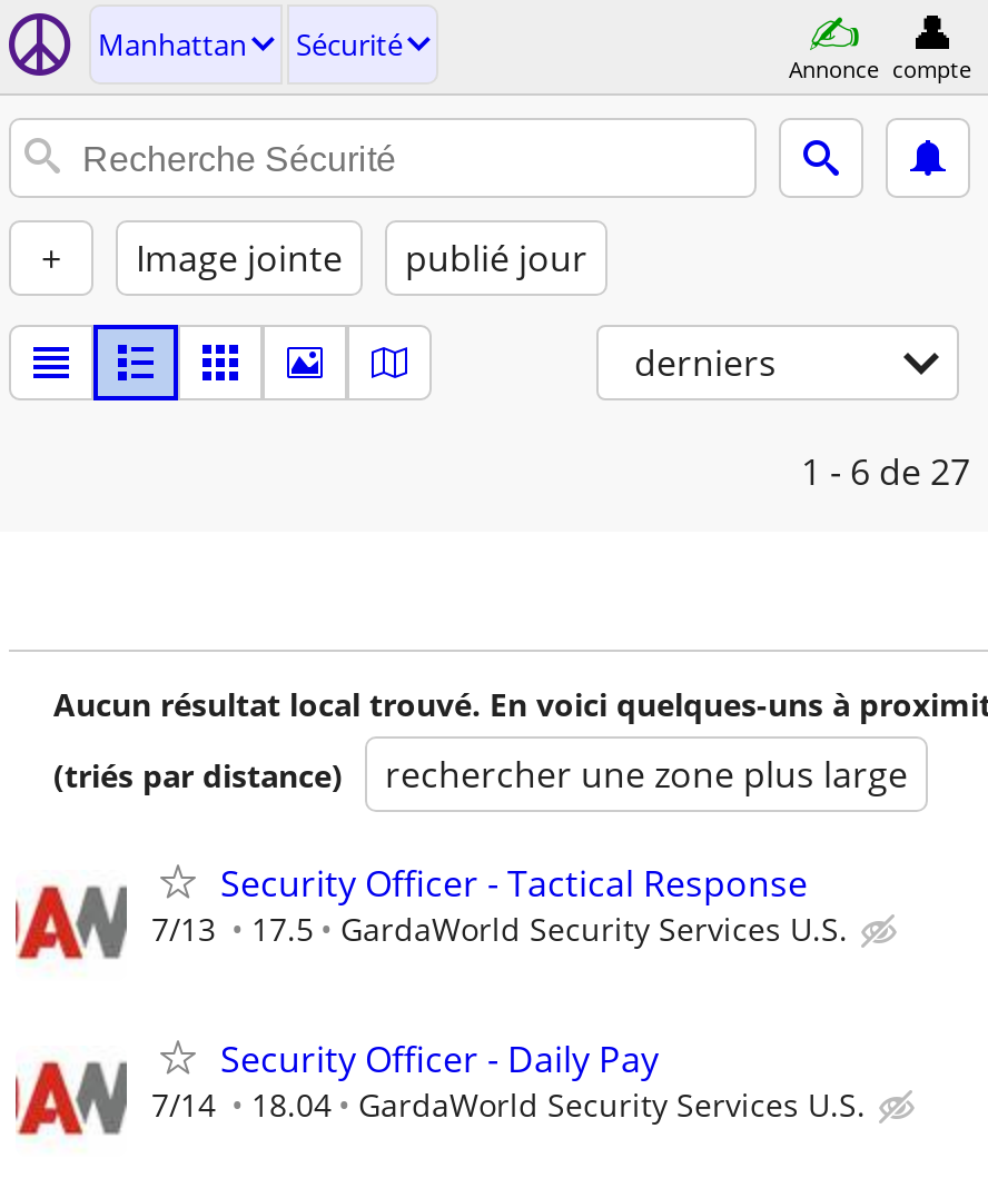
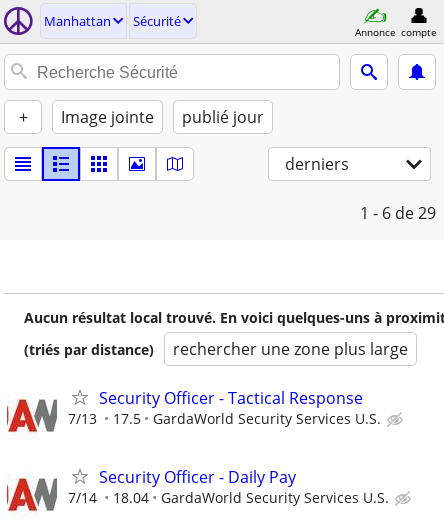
[801,447,970,496] 1 - 6 de 27 -> [360,202,436,224] 1 - 6 de 29

